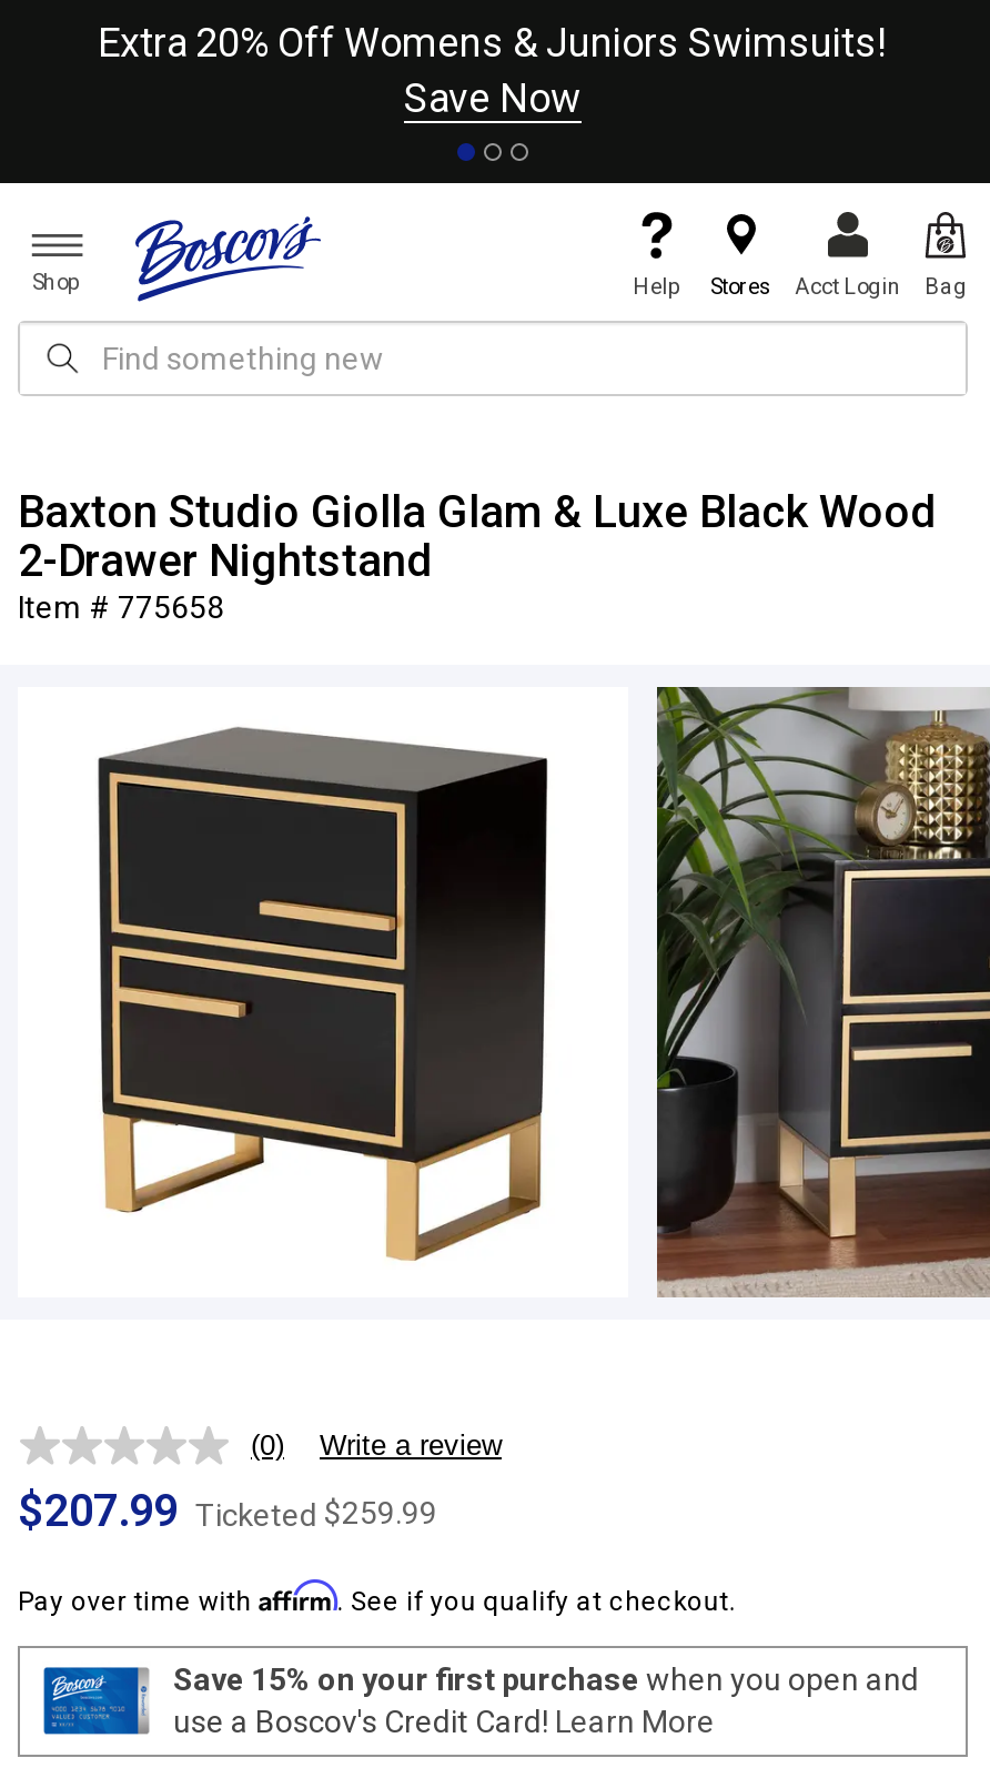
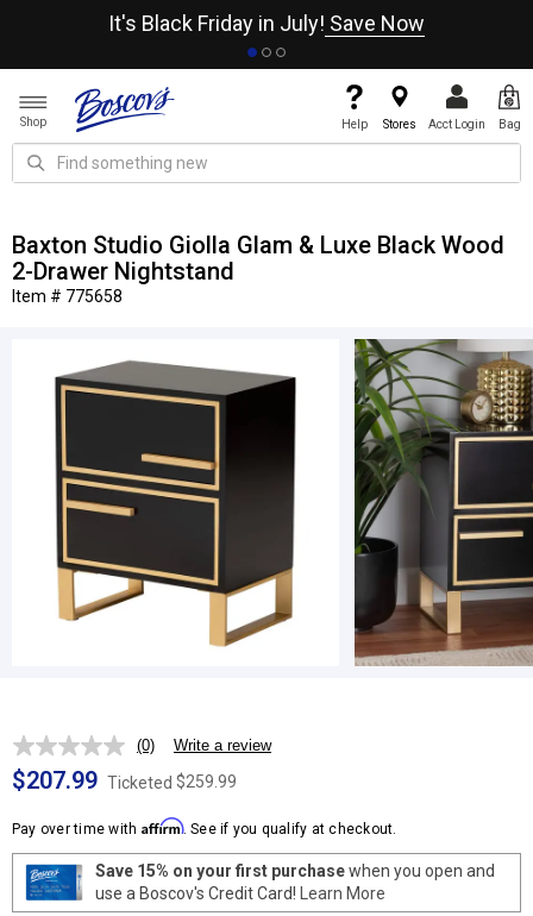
[98,19,888,121] Extra 20% Off Womens & Juniors Swimsuits! | Save Now -> [108,11,425,36] It's Black Friday in July! Save Now

